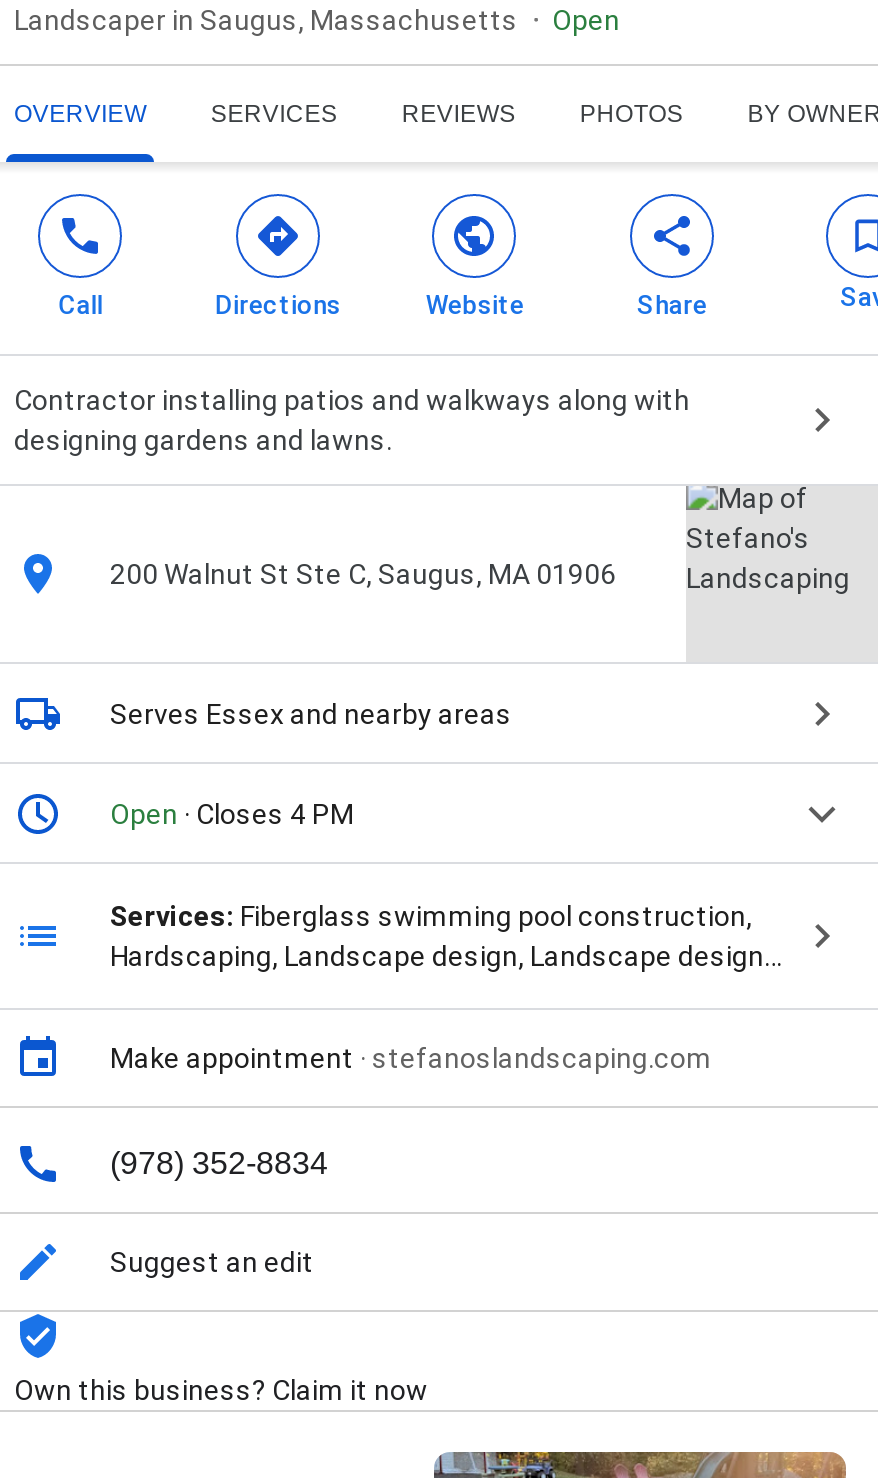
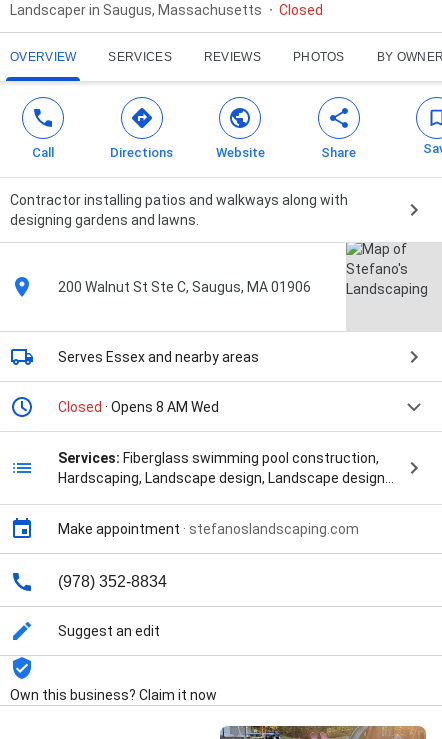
[552,4,620,36] Open -> [279,2,323,18] Closed
[110,798,354,830] Open · Closes 4 PM -> [58,399,219,415] Closed · Opens 8 AM Wed

